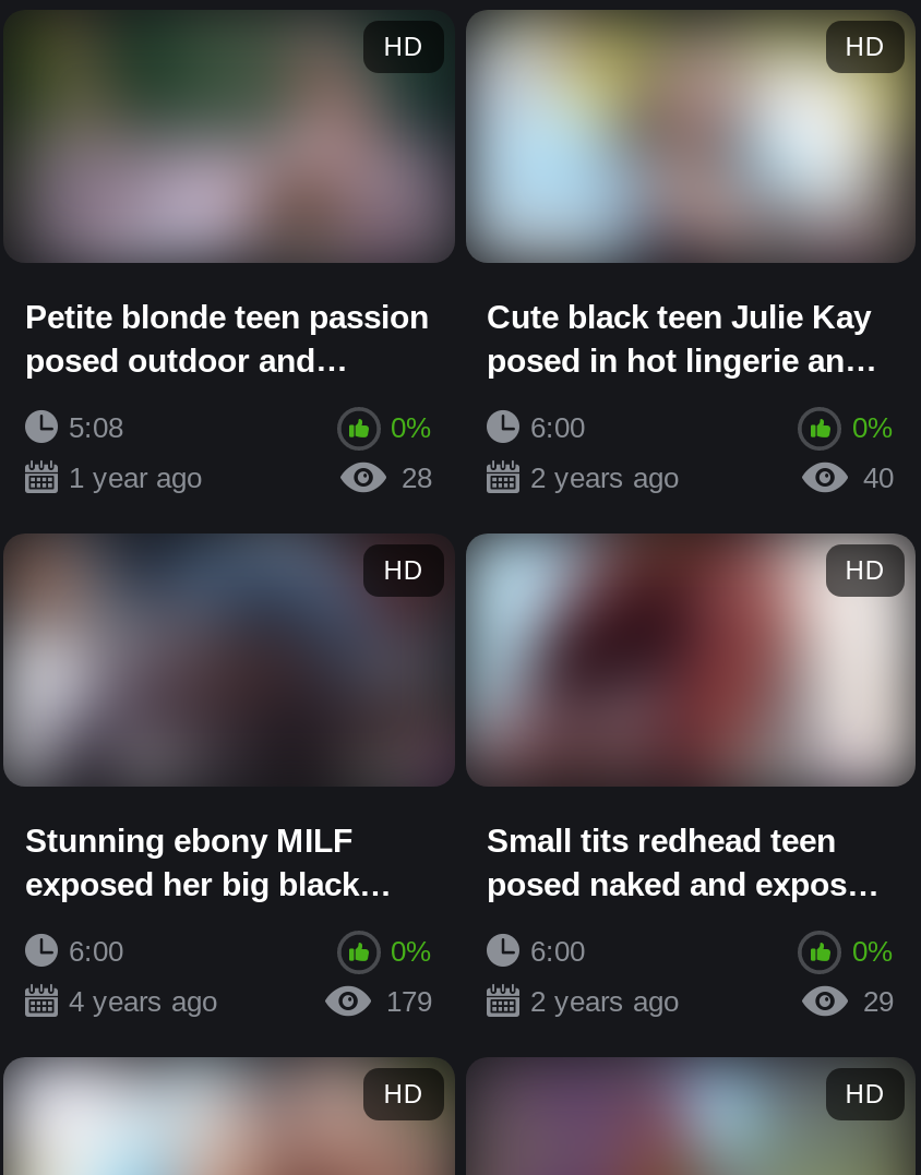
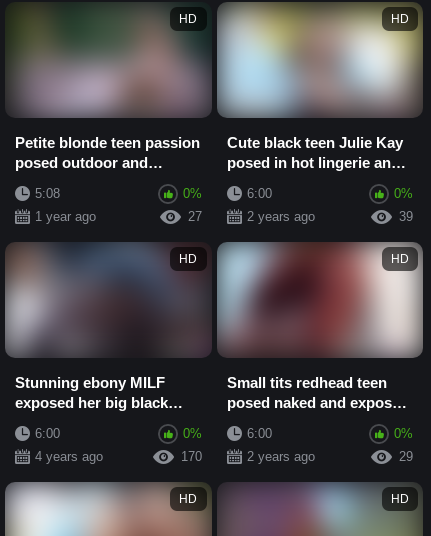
[402,461,432,494] 28 -> [187,209,201,224] 27
[863,461,894,494] 40 -> [399,209,413,224] 39
[386,985,432,1018] 179 -> [180,449,201,464] 170

